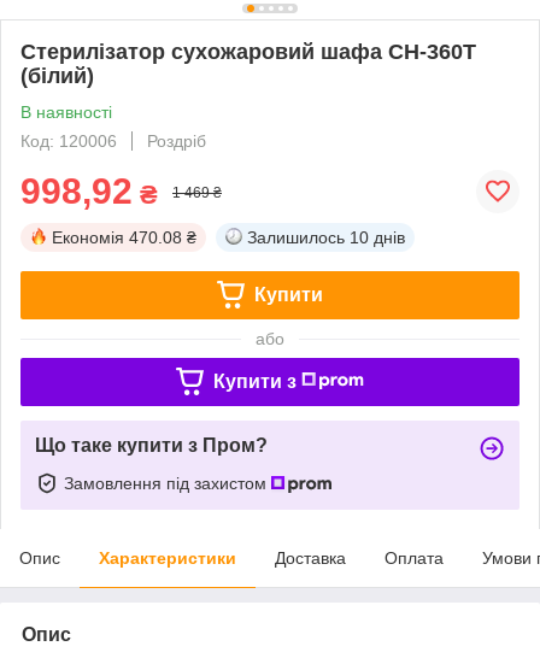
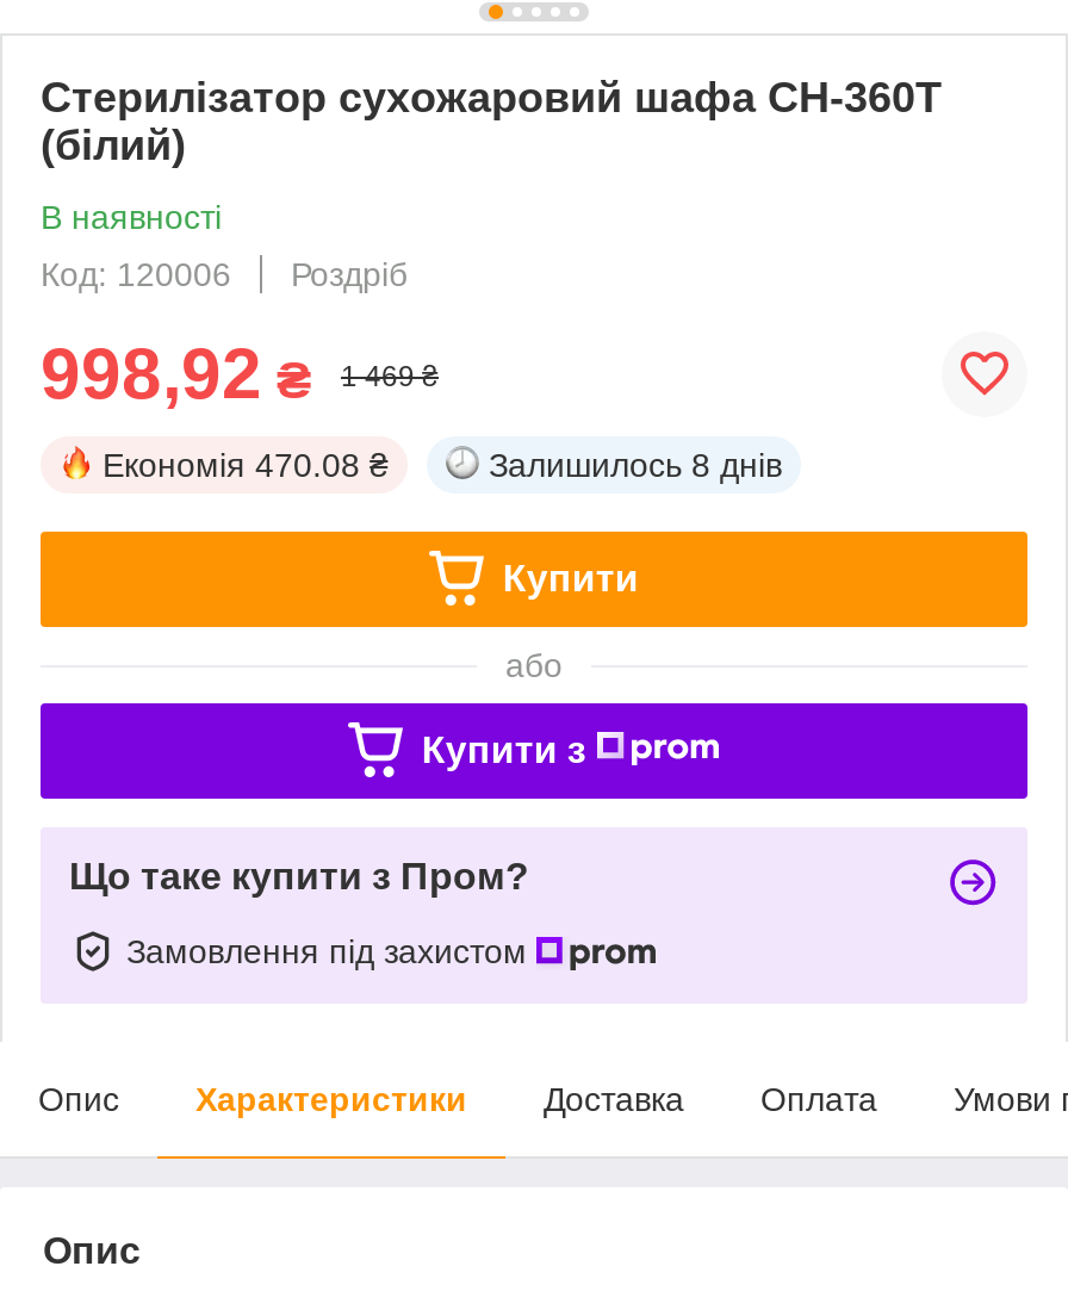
[247,228,405,247] Залишилось 10 днів -> [489,445,782,483] Залишилось 8 днів

